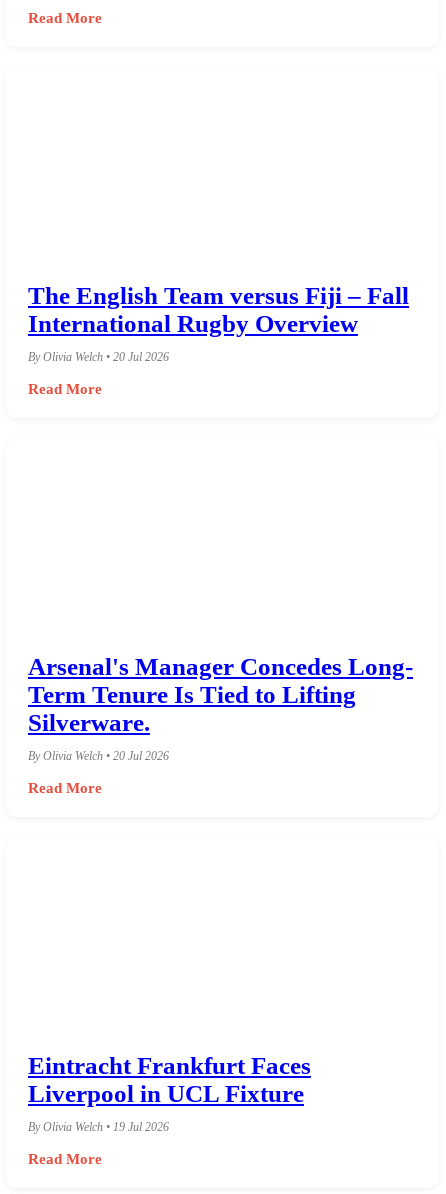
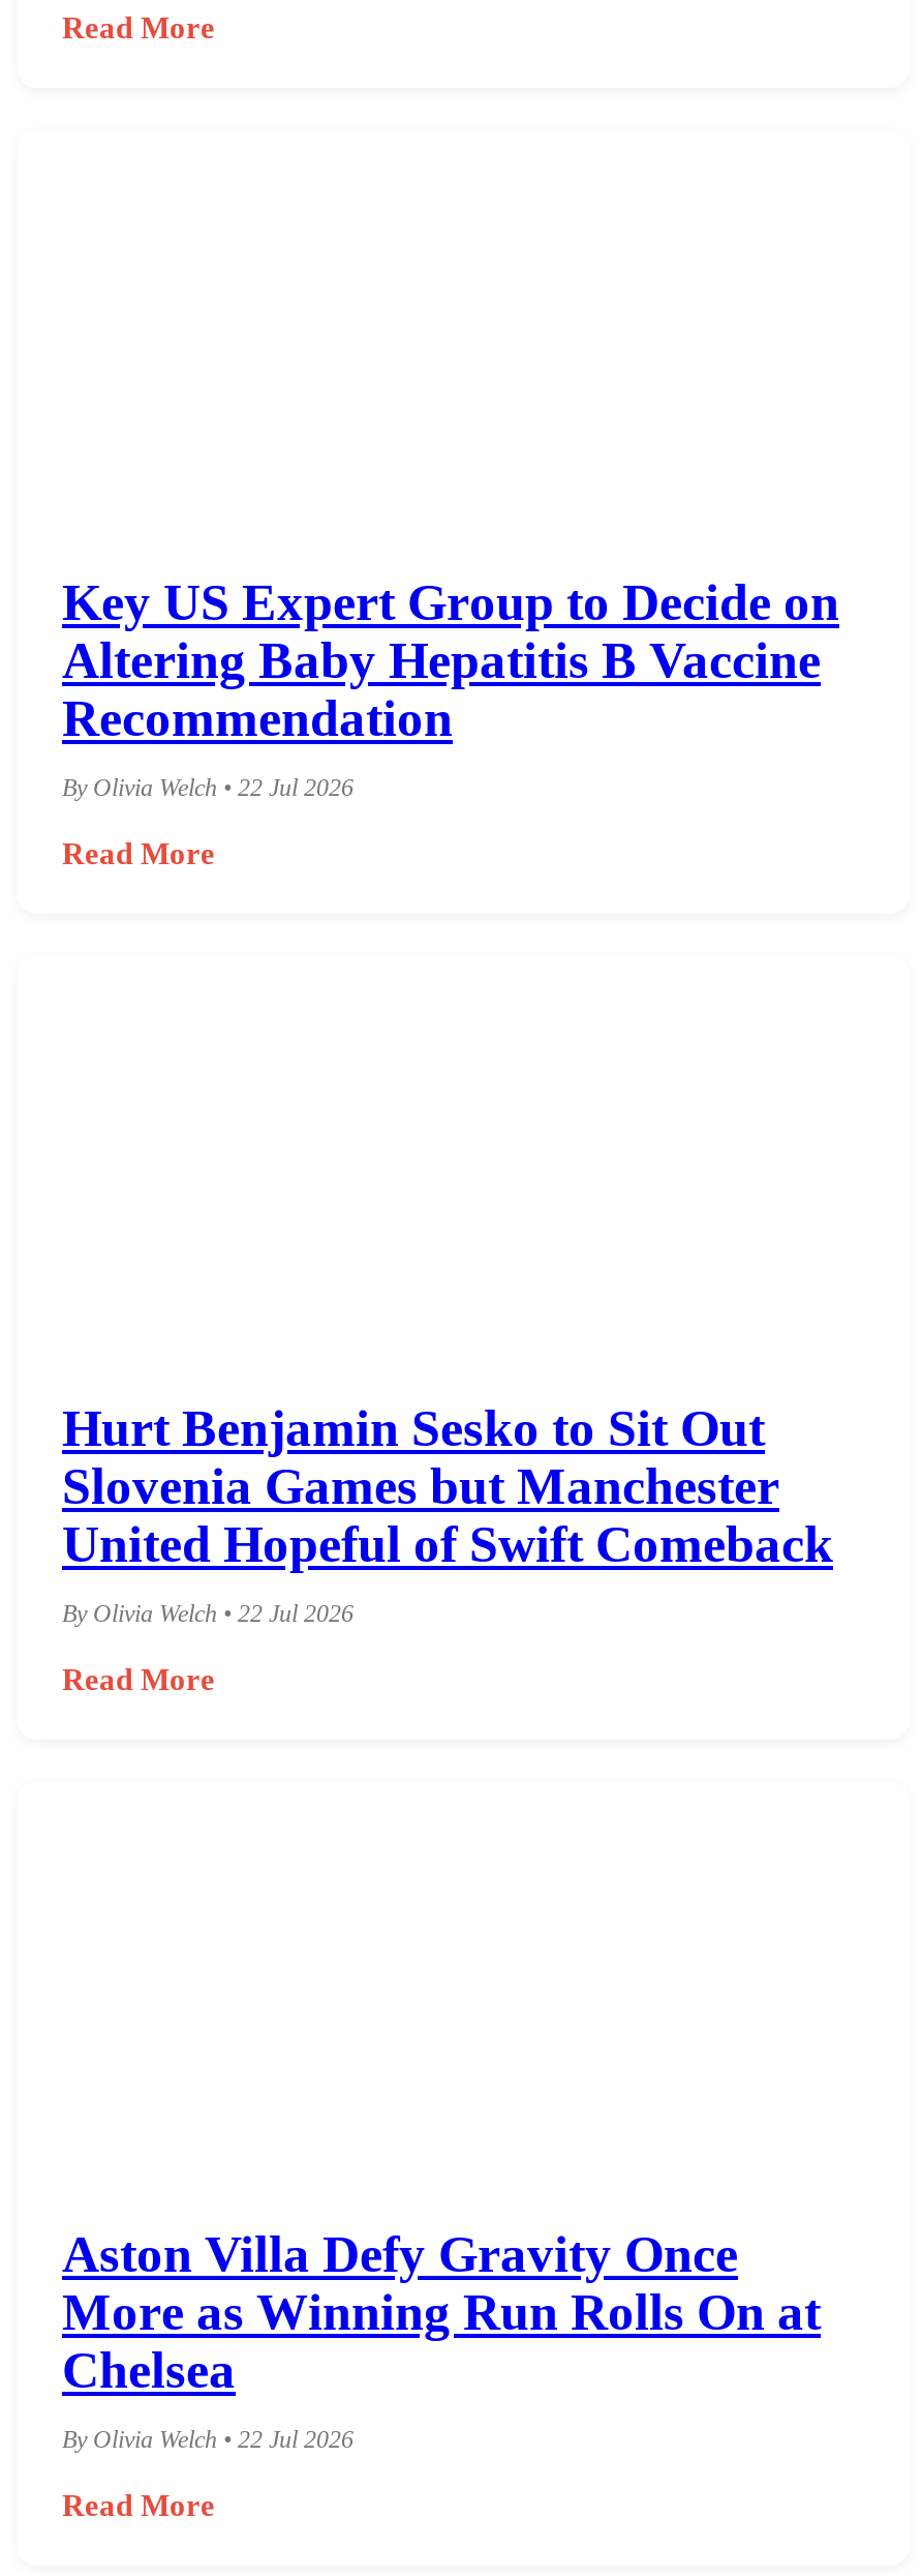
[28,282,409,337] The English Team versus Fiji – Fall | International Rugby Overview -> [62,574,839,746] Key US Expert Group to Decide on | Altering Baby Hepatitis B Vaccine | Recommendation
[28,350,169,364] By Olivia Welch • 20 Jul 2026 -> [62,772,354,801] By Olivia Welch • 22 Jul 2026
[28,653,413,736] Arsenal's Manager Concedes Long- | Term Tenure Is Tied to Lifting | Silverware. -> [62,1400,833,1571] Hurt Benjamin Sesko to Sit Out | Slovenia Games but Manchester | United Hopeful of Swift Comeback
[28,749,169,763] By Olivia Welch • 20 Jul 2026 -> [62,1598,354,1627] By Olivia Welch • 22 Jul 2026
[28,1052,311,1107] Eintracht Frankfurt Faces | Liverpool in UCL Fixture -> [62,2226,821,2397] Aston Villa Defy Gravity Once | More as Winning Run Rolls On at | Chelsea
[28,1120,169,1134] By Olivia Welch • 19 Jul 2026 -> [62,2424,354,2453] By Olivia Welch • 22 Jul 2026

